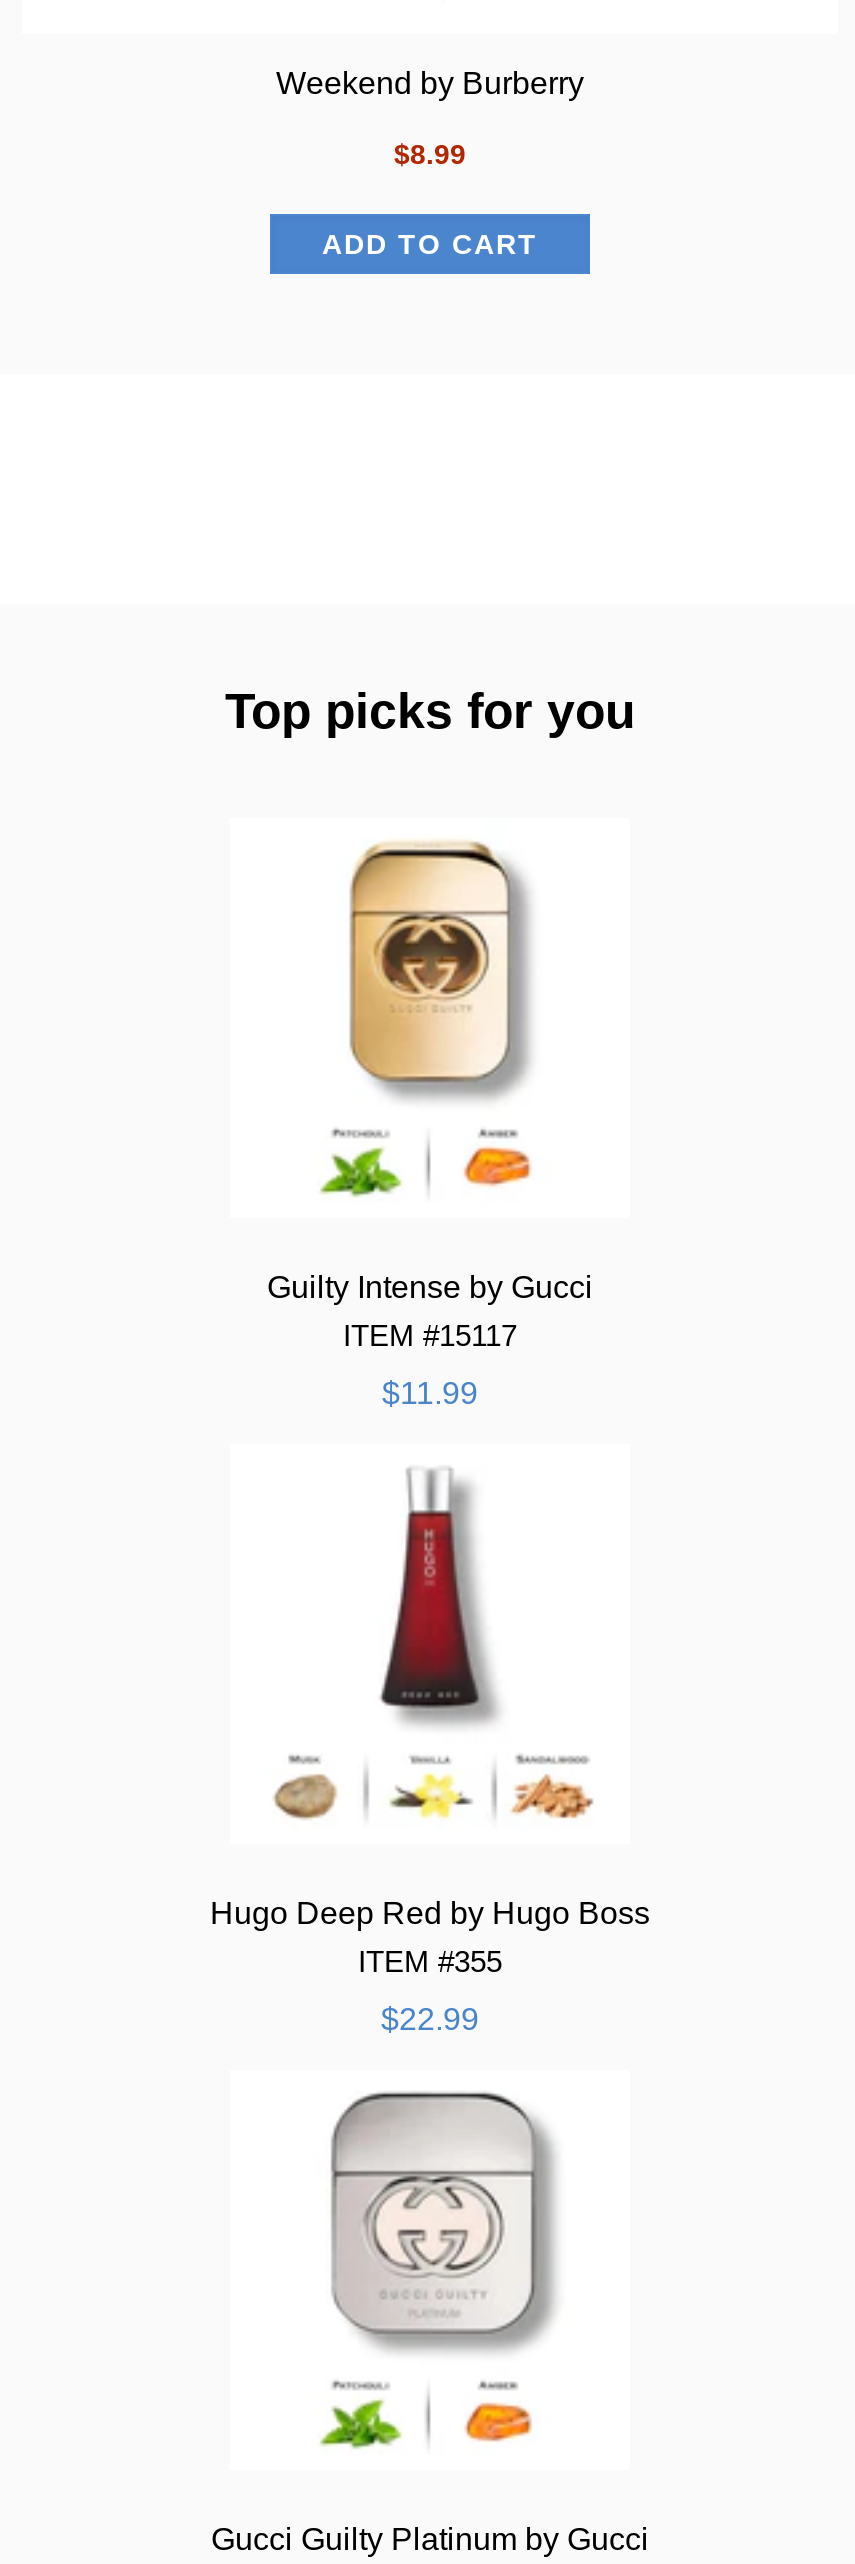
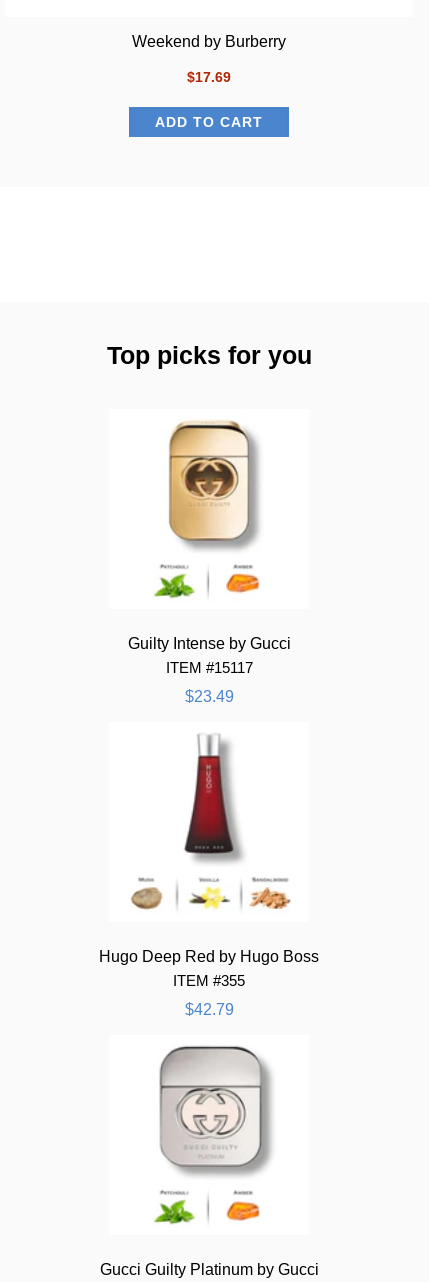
[394,138,466,170] $8.99 -> [187,69,231,85] $17.69
[382,1376,478,1410] $11.99 -> [184,688,233,705] $23.49
[381,2002,479,2036] $22.99 -> [184,1001,233,1018] $42.79

